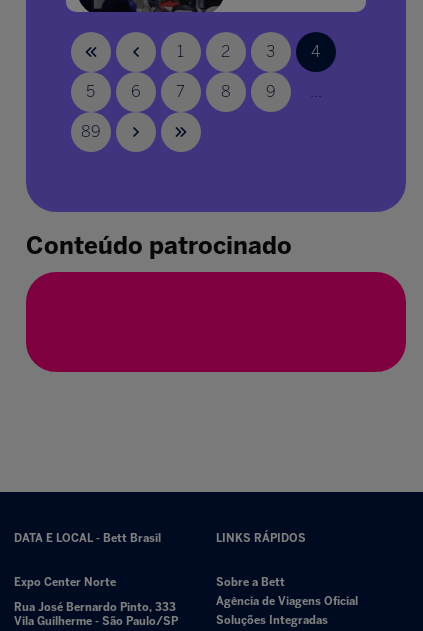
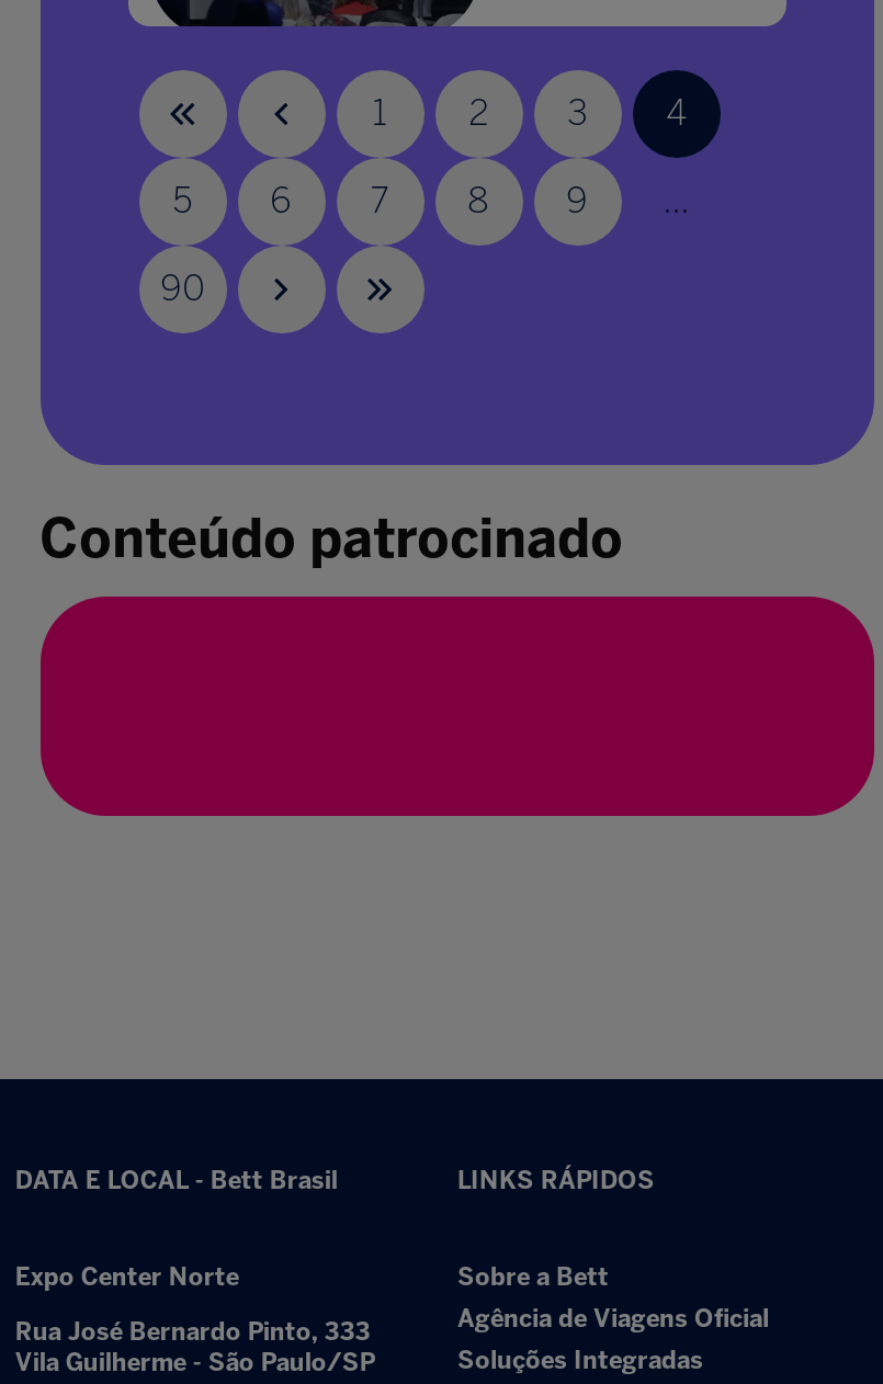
[81,121,101,140] 89 -> [160,266,204,308] 90

